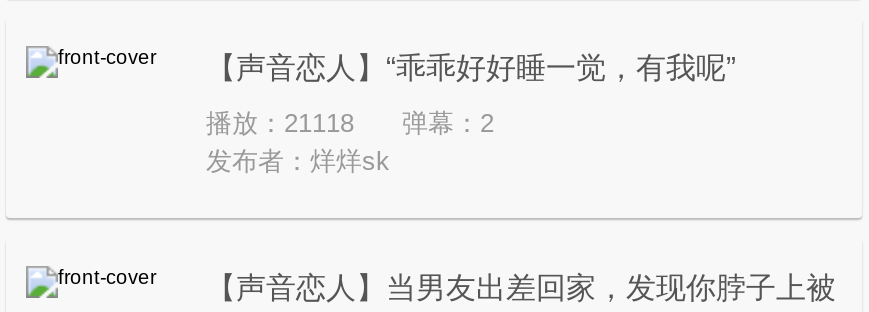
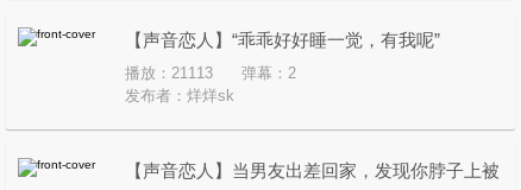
[206,108,494,138] 播放：21118 弹幕：2 -> [125,64,296,82] 播放：21113 弹幕：2

